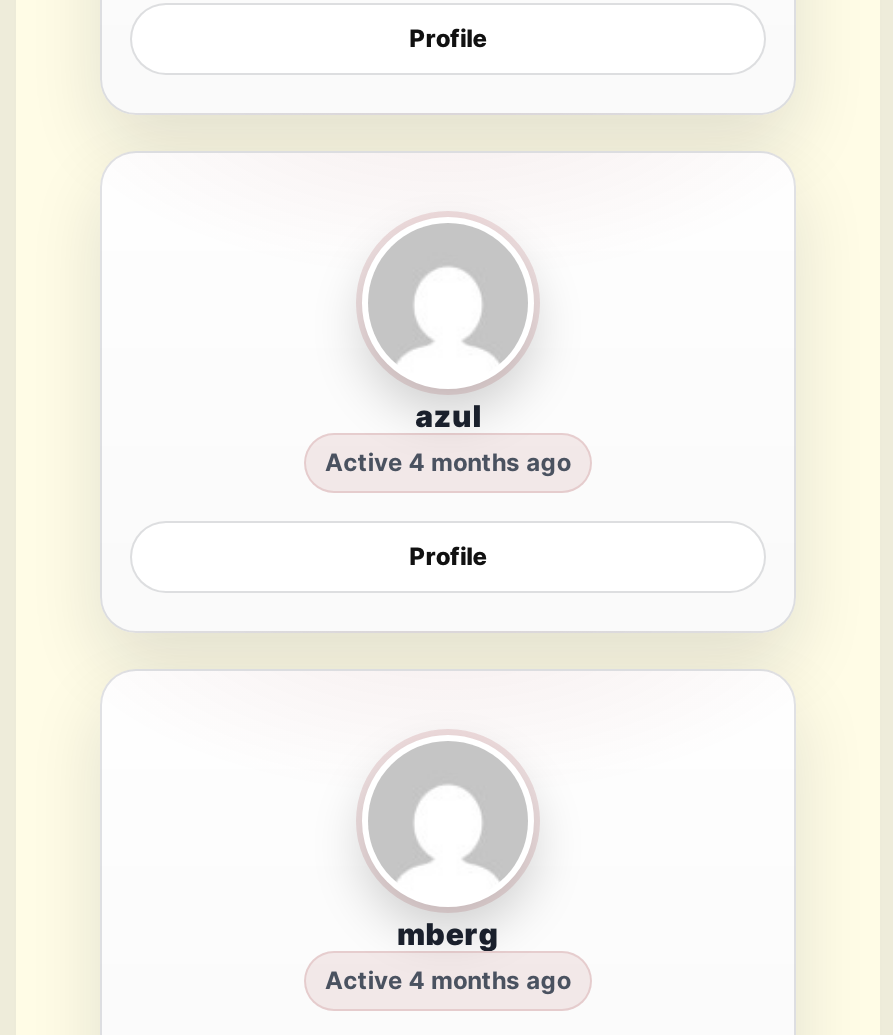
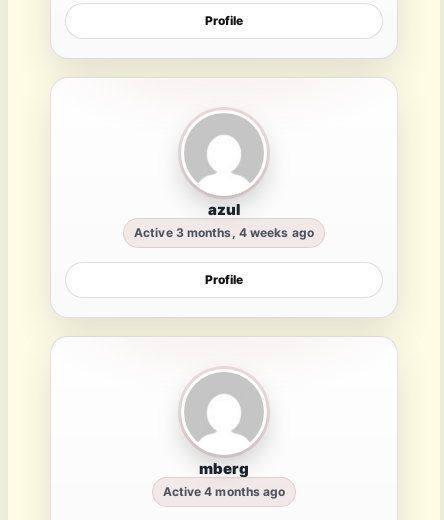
[325,446,571,476] Active 4 months ago -> [134,224,314,239] Active 3 months, 4 weeks ago

